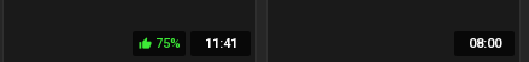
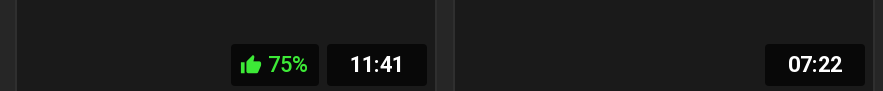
[468,36,501,51] 08:00 -> [788,52,842,78] 07:22

